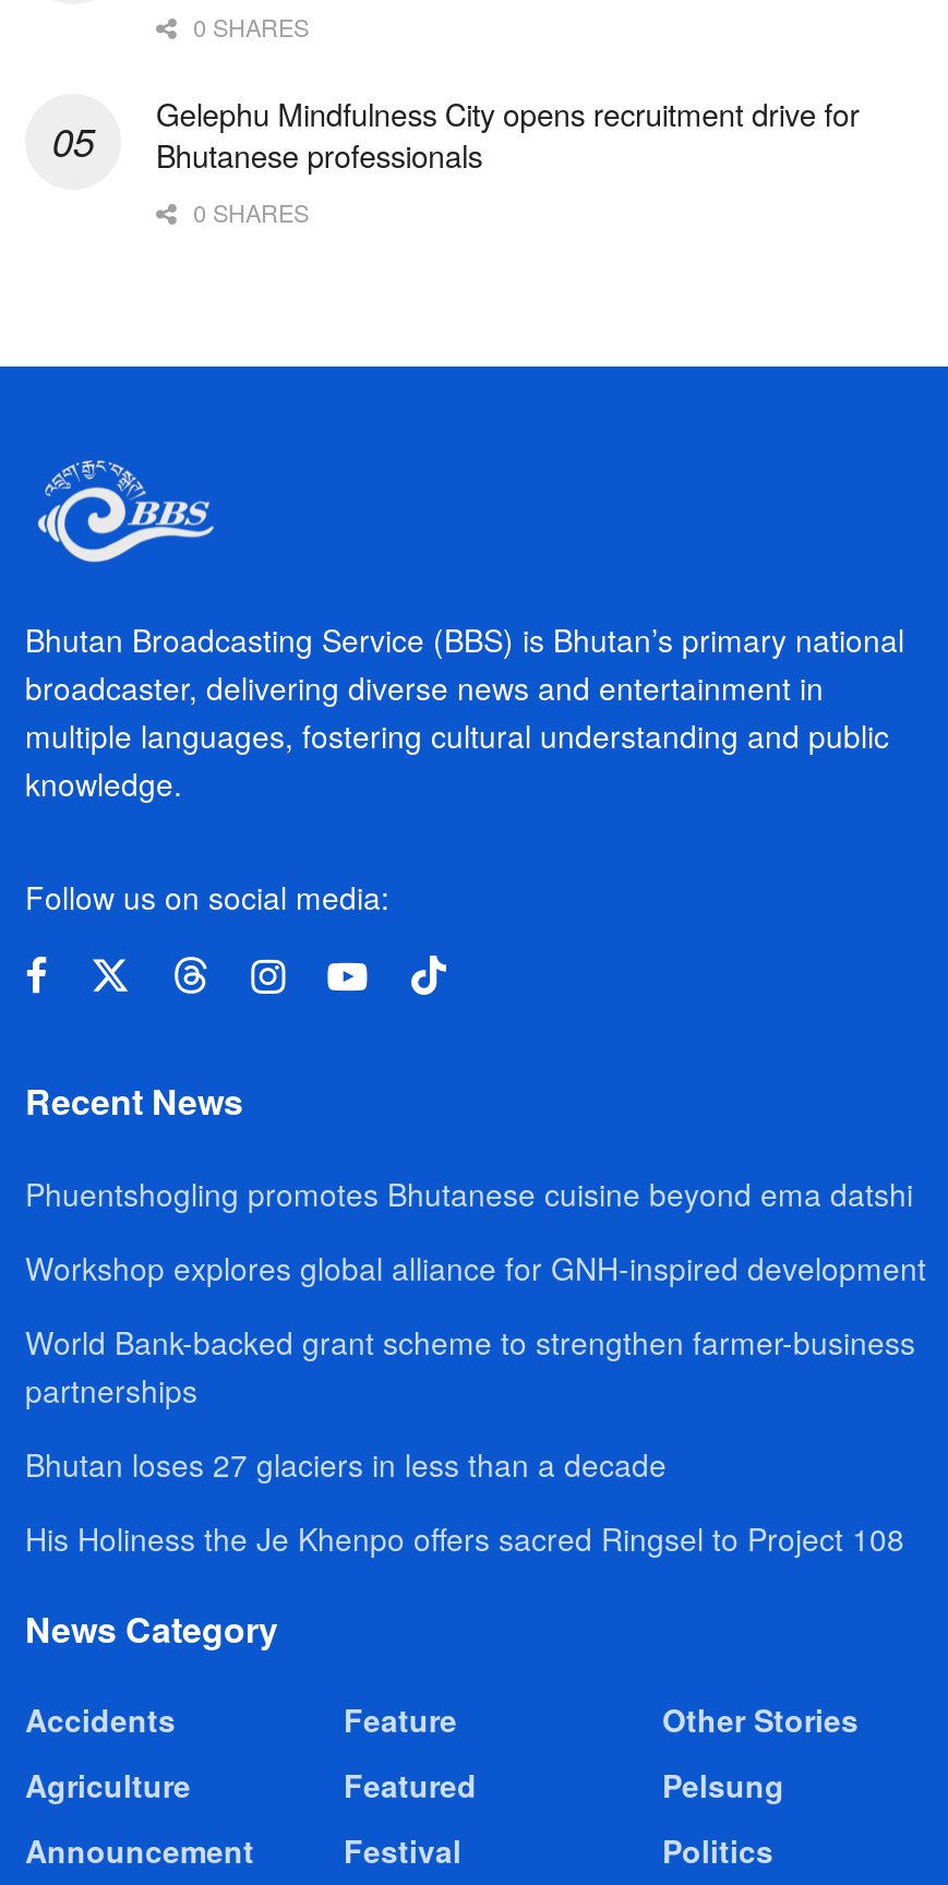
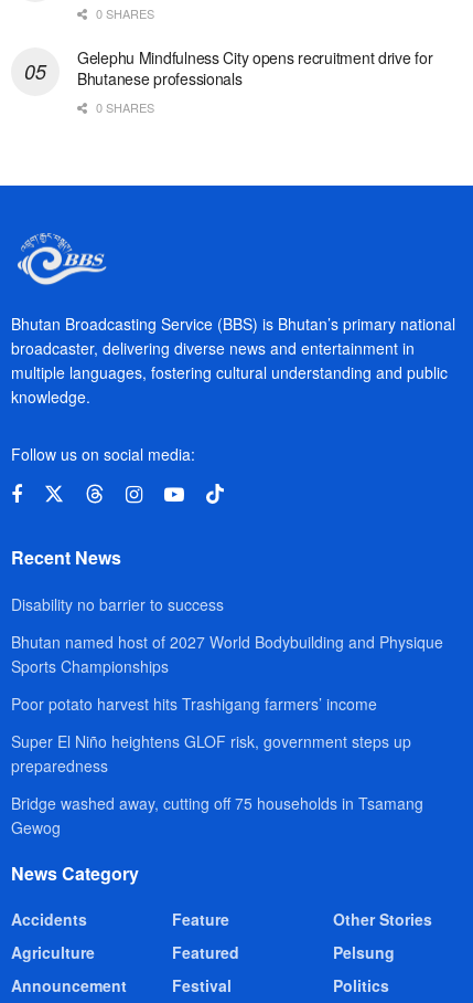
[25,1173,913,1216] Phuentshogling promotes Bhutanese cuisine beyond ema datshi -> [11,594,224,616] Disability no barrier to success
[25,1247,926,1290] Workshop explores global alliance for GNH-inspired development -> [11,631,443,678] Bhutan named host of 2027 World Bodybuilding and Physique | Sports Championships
[25,1321,915,1413] World Bank-backed grant scheme to strengthen farmer-business | partnerships -> [11,693,377,715] Poor potato harvest hits Trashigang farmers’ income
[25,1443,667,1487] Bhutan loses 27 glaciers in less than a decade -> [11,731,411,777] Super El Niño heightens GLOF risk, government steps up | preparedness
[25,1517,904,1561] His Holiness the Je Khenpo offers sacred Ringsel to Project 108 -> [11,793,423,839] Bridge washed away, cutting off 75 households in Tsamang | Gewog

